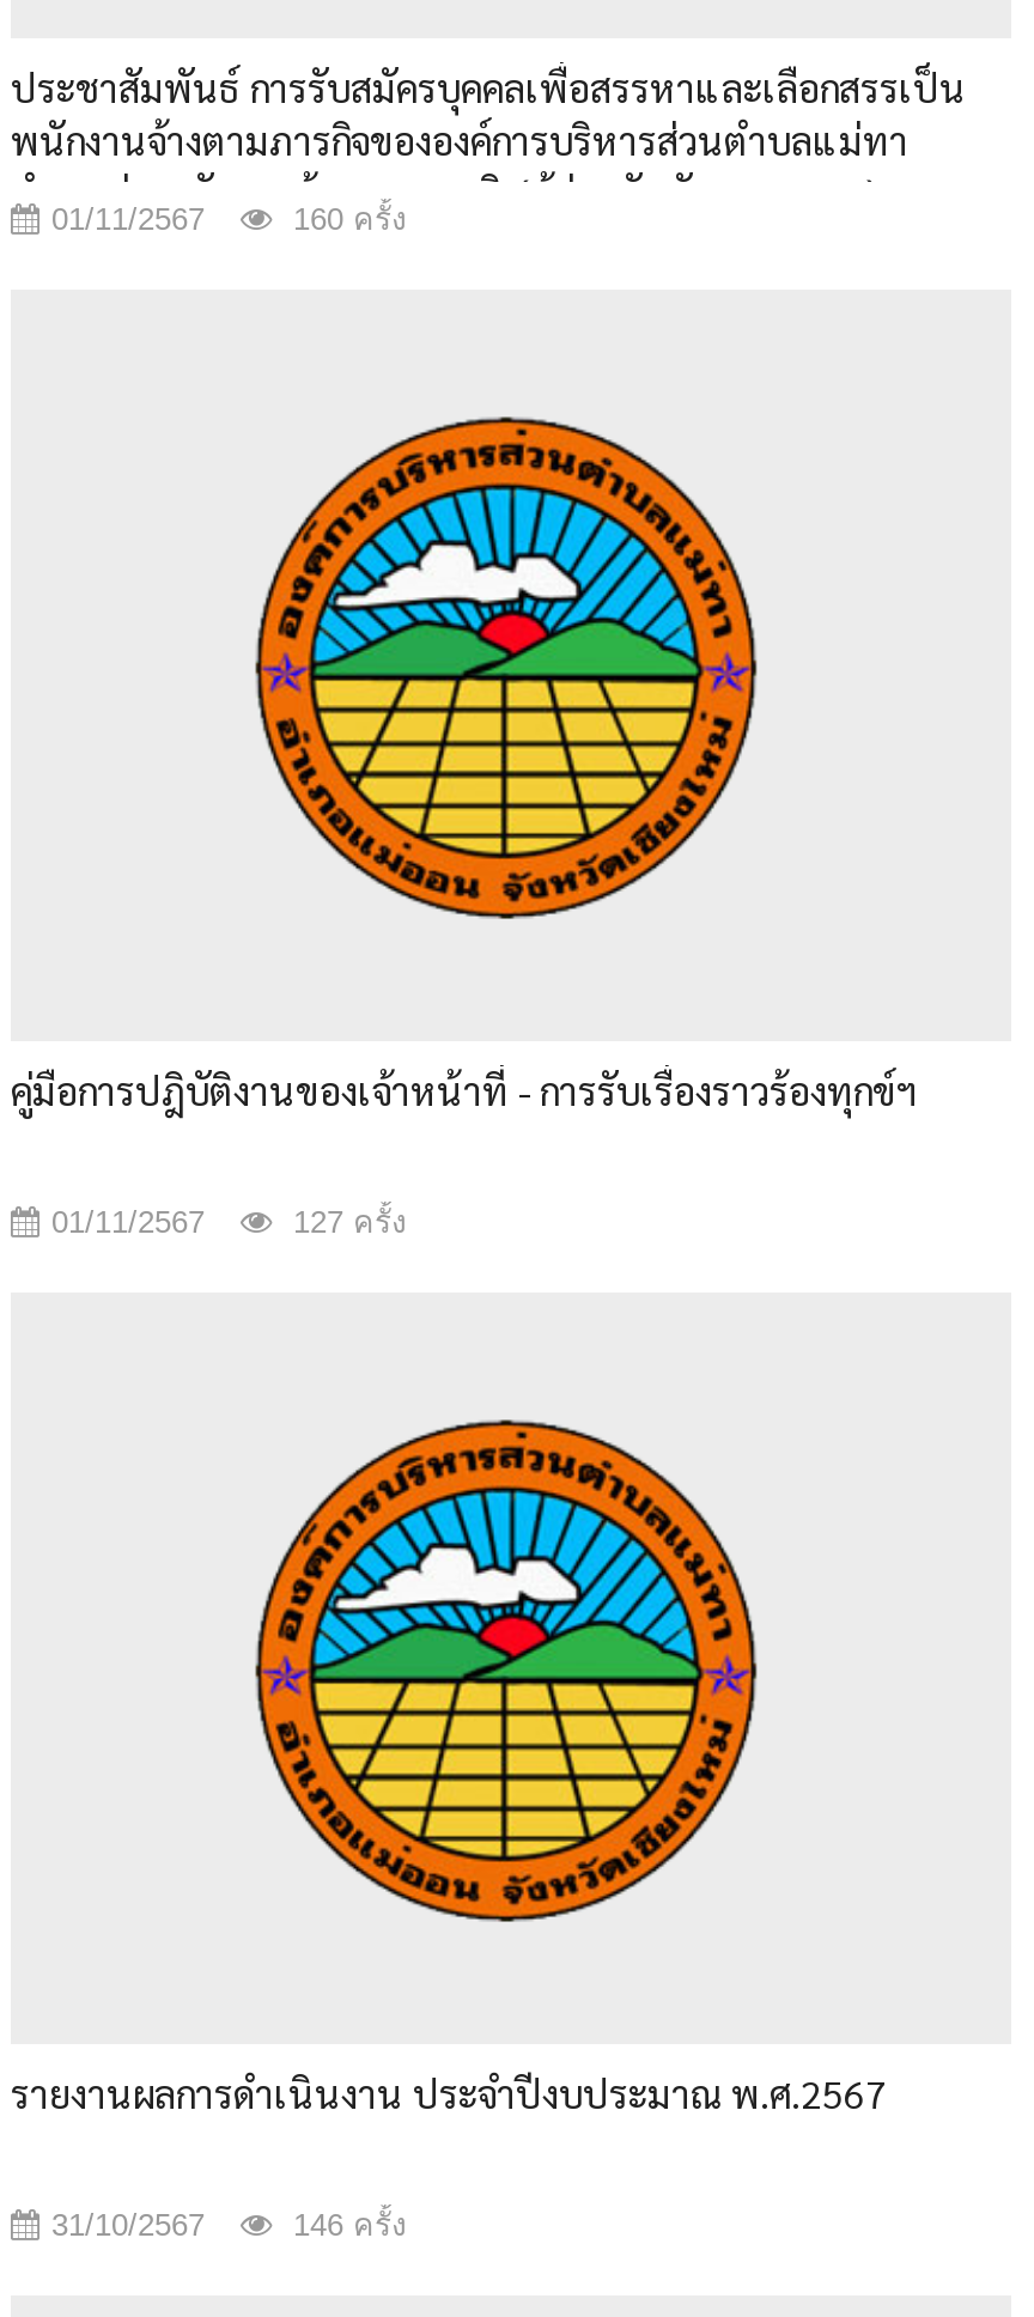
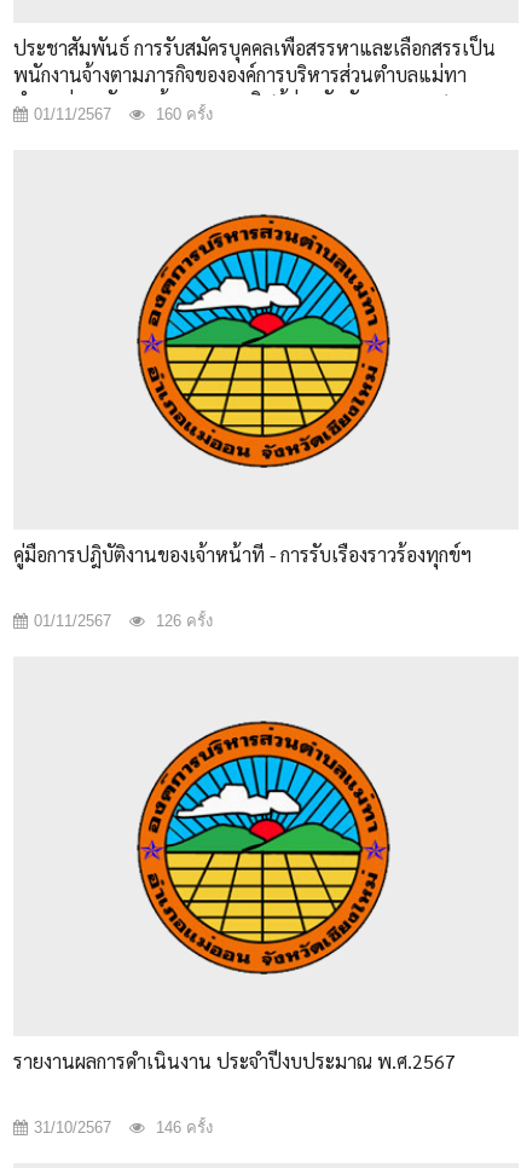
[284,1204,406,1240] 127 ครั้ง -> [151,612,213,630] 126 ครั้ง

